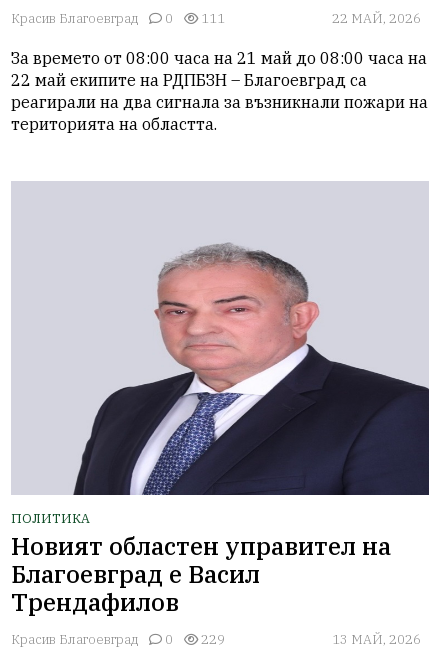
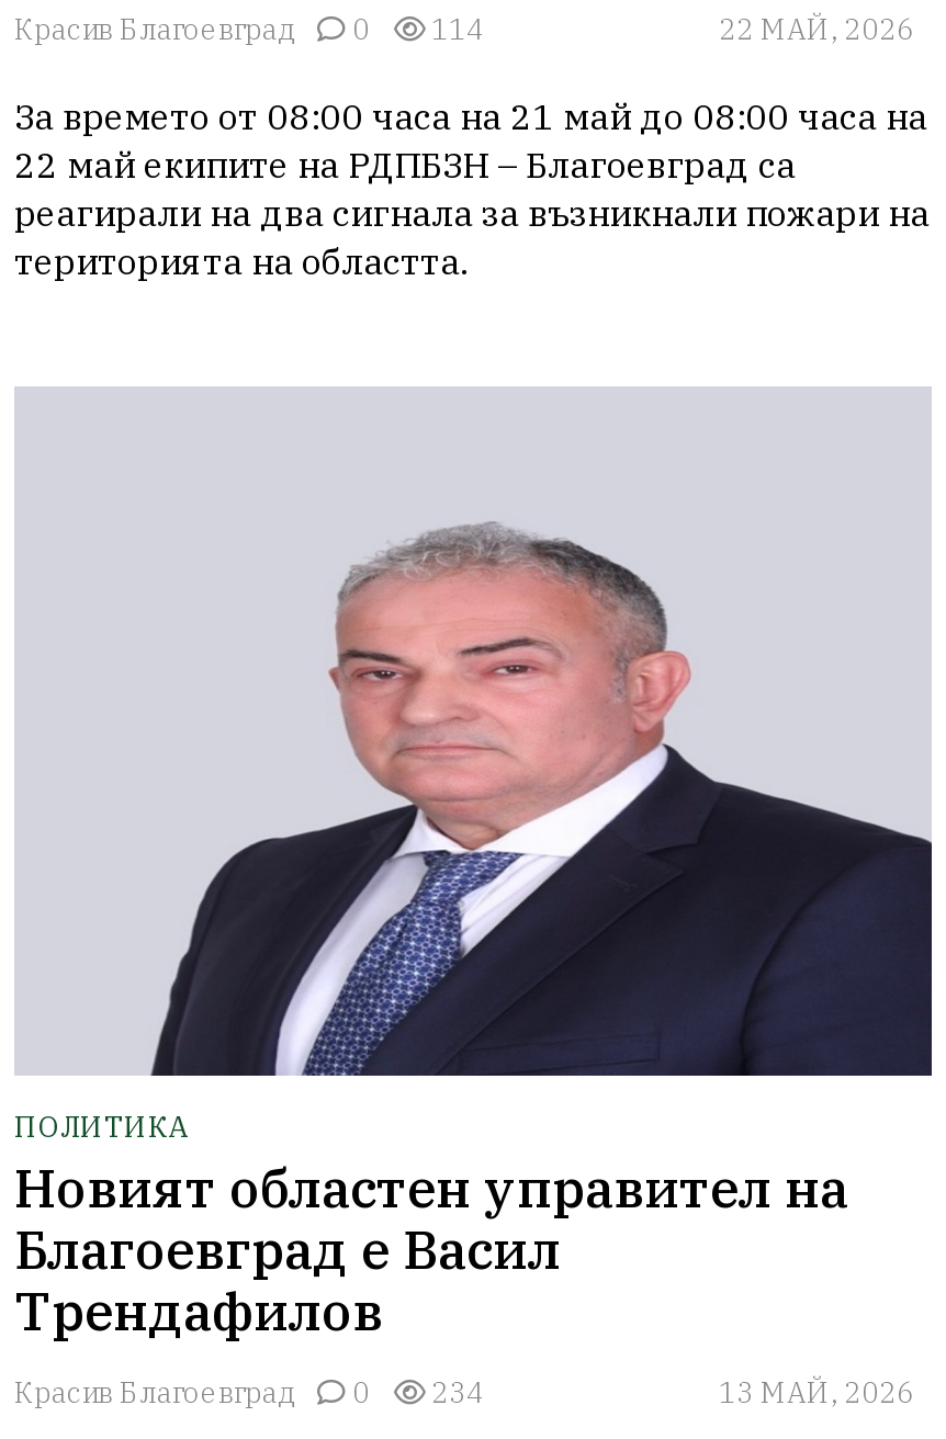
[11,10,225,27] Красив Благоевград 0 111 -> [14,11,484,49] Красив Благоевград 0 114
[11,631,225,648] Красив Благоевград 0 229 -> [14,1374,484,1411] Красив Благоевград 0 234

